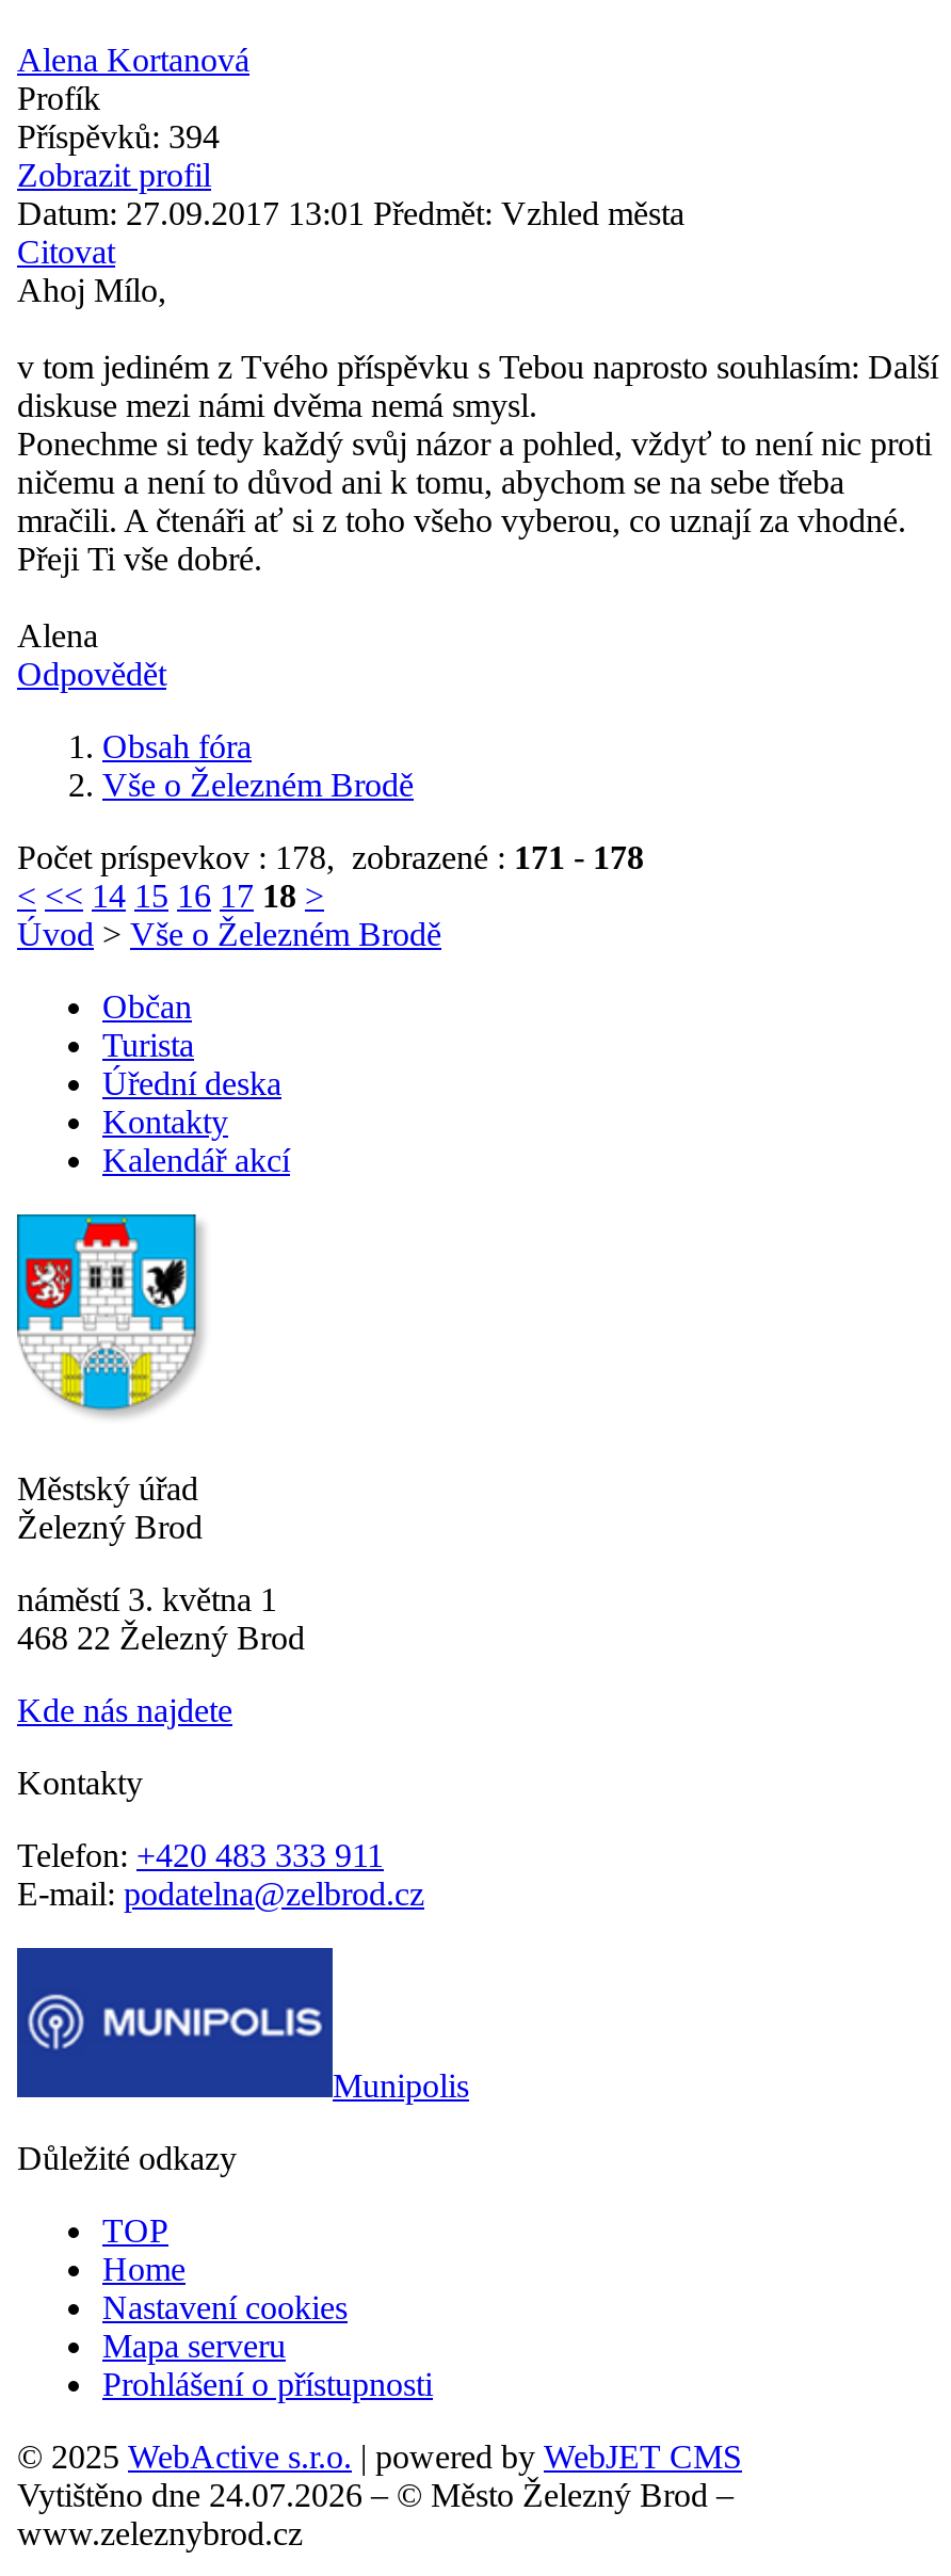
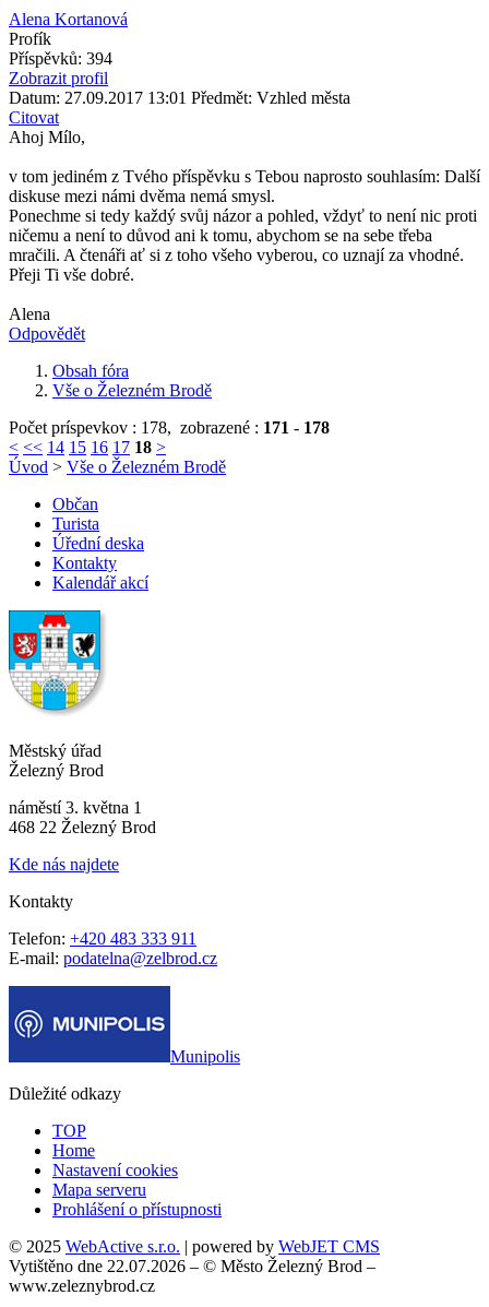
[17,2476,734,2512] Vytištěno dne 24.07.2026 – © Město Železný Brod – -> [9,1256,375,1275] Vytištěno dne 22.07.2026 – © Město Železný Brod –

